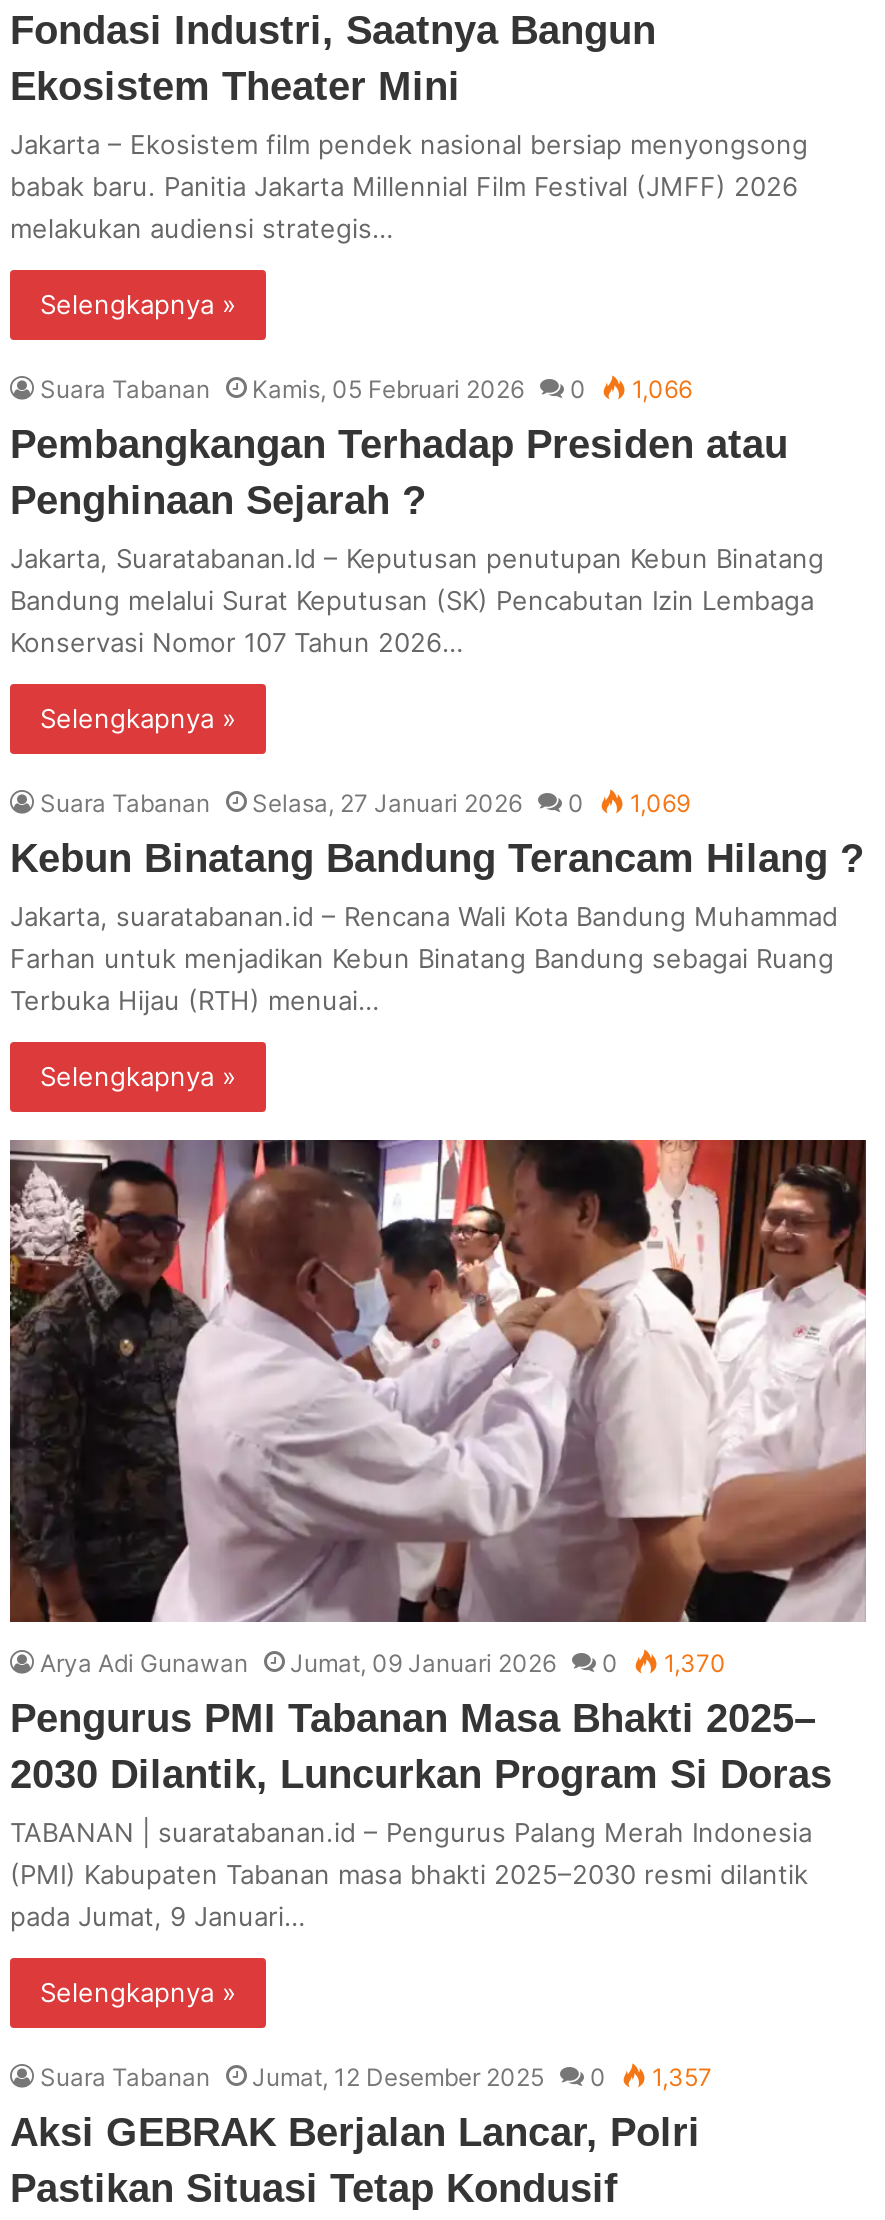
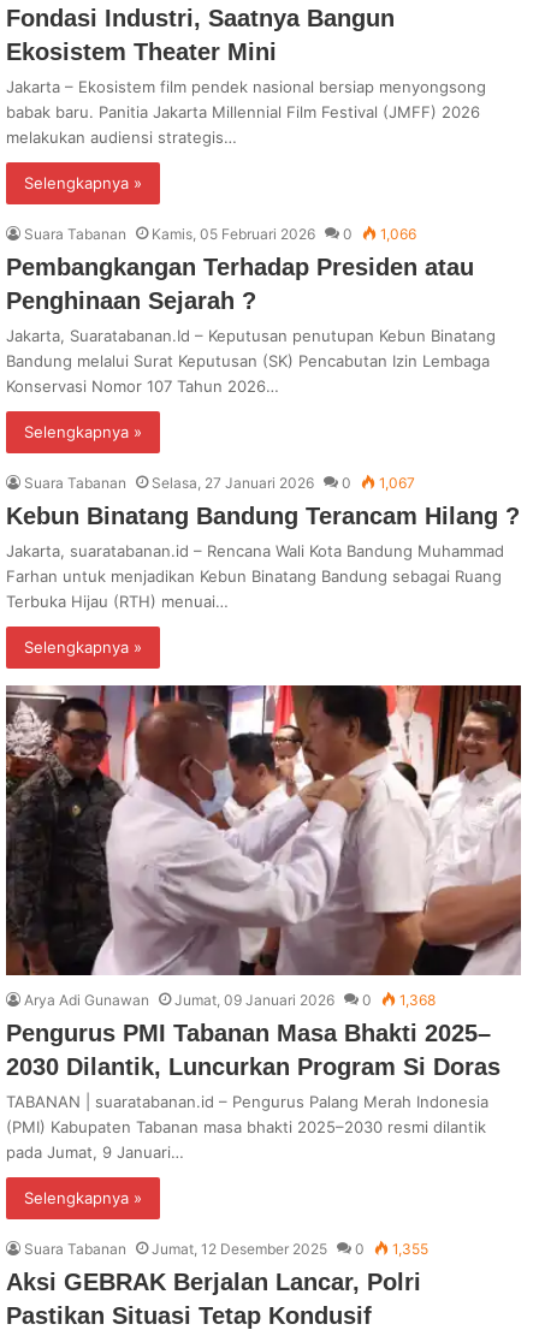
[40,788,690,818] Suara Tabanan Selasa, 27 Januari 2026 0 1,069 -> [24,474,415,492] Suara Tabanan Selasa, 27 Januari 2026 0 1,067
[40,1648,726,1678] Arya Adi Gunawan Jumat, 09 Januari 2026 0 1,370 -> [24,991,436,1009] Arya Adi Gunawan Jumat, 09 Januari 2026 0 1,368
[40,2062,712,2092] Suara Tabanan Jumat, 12 Desember 2025 0 1,357 -> [24,1240,428,1258] Suara Tabanan Jumat, 12 Desember 2025 0 1,355

